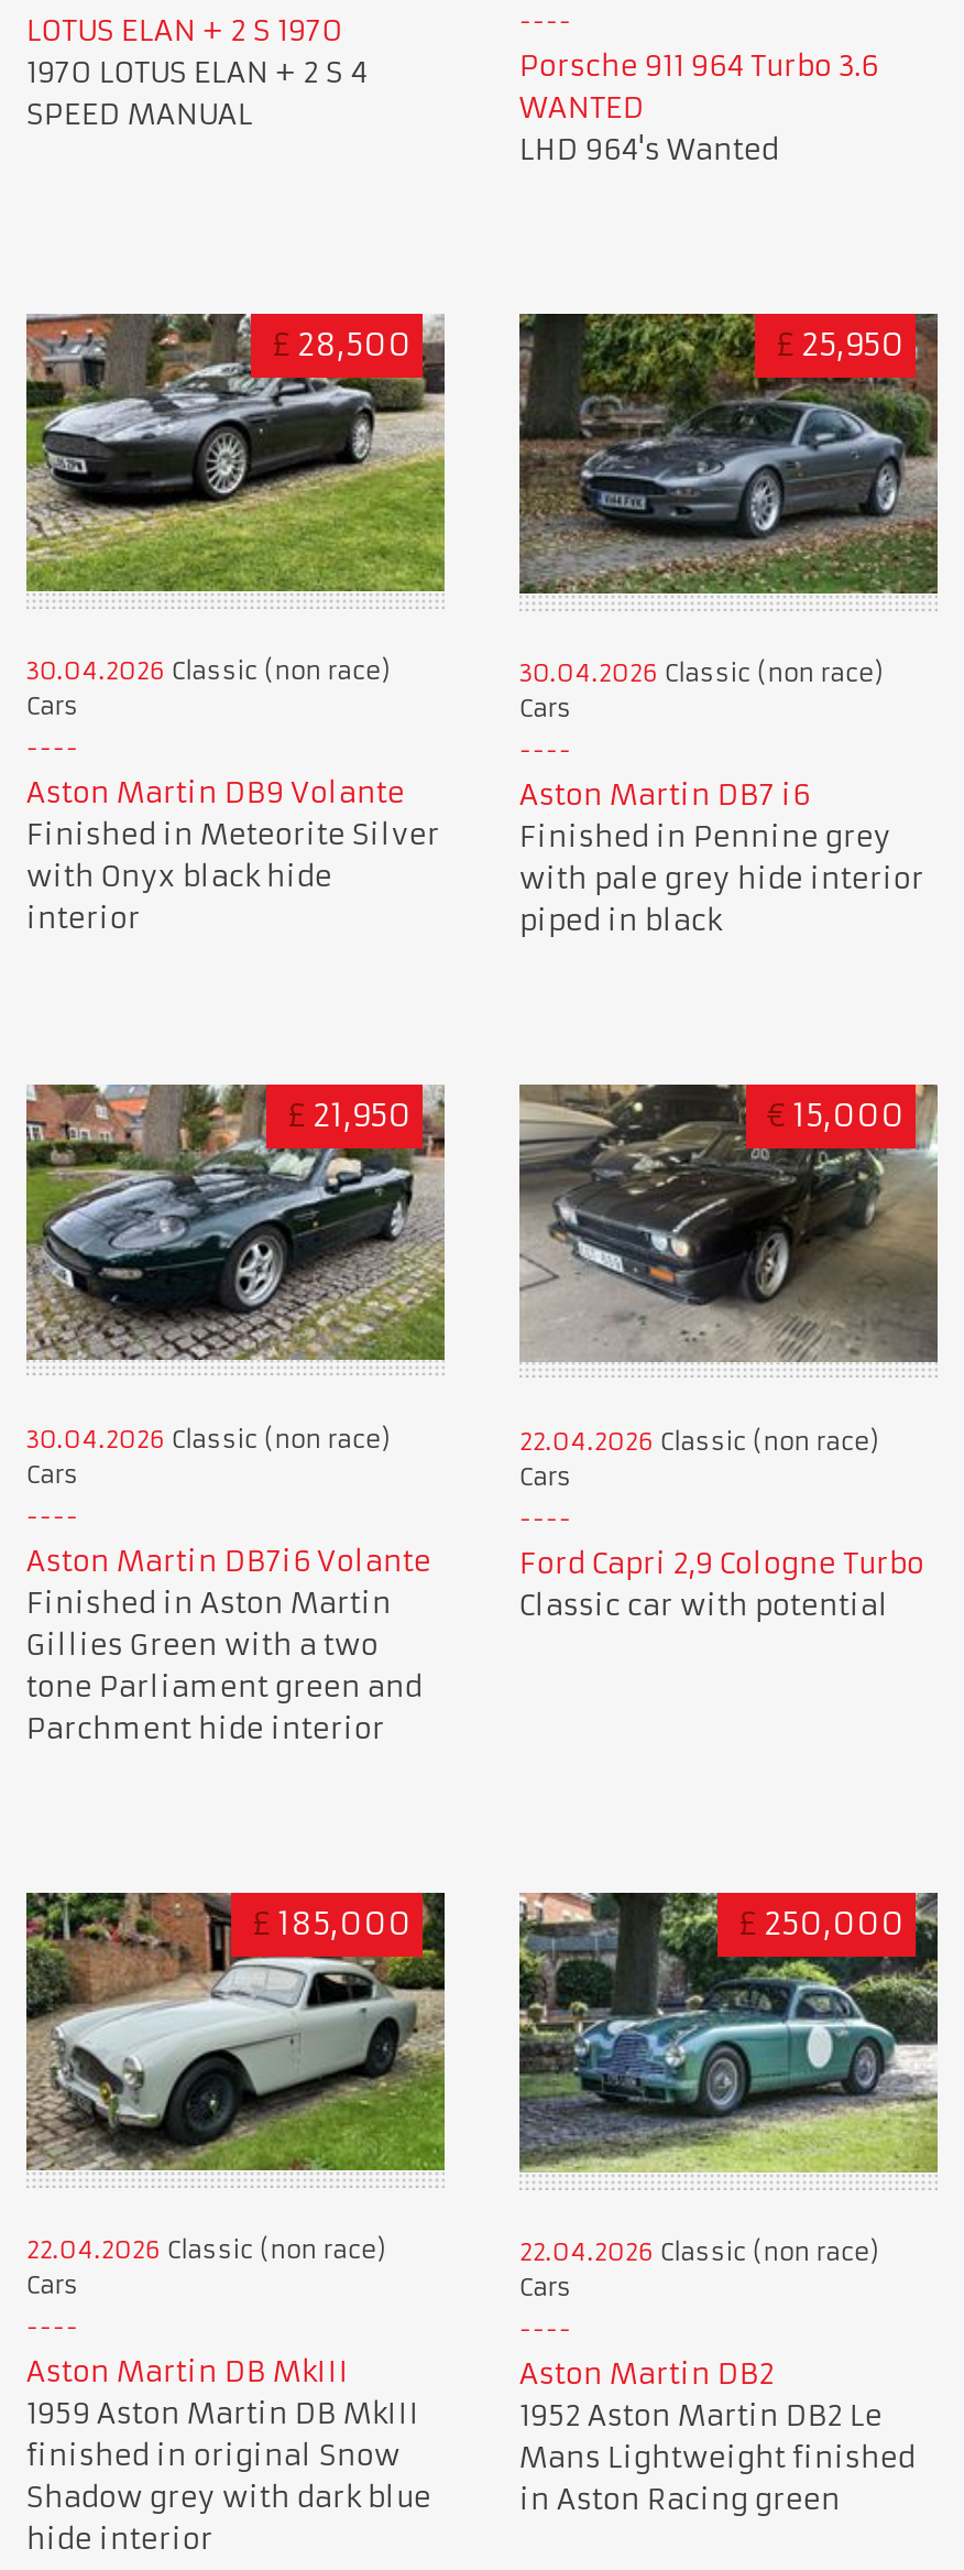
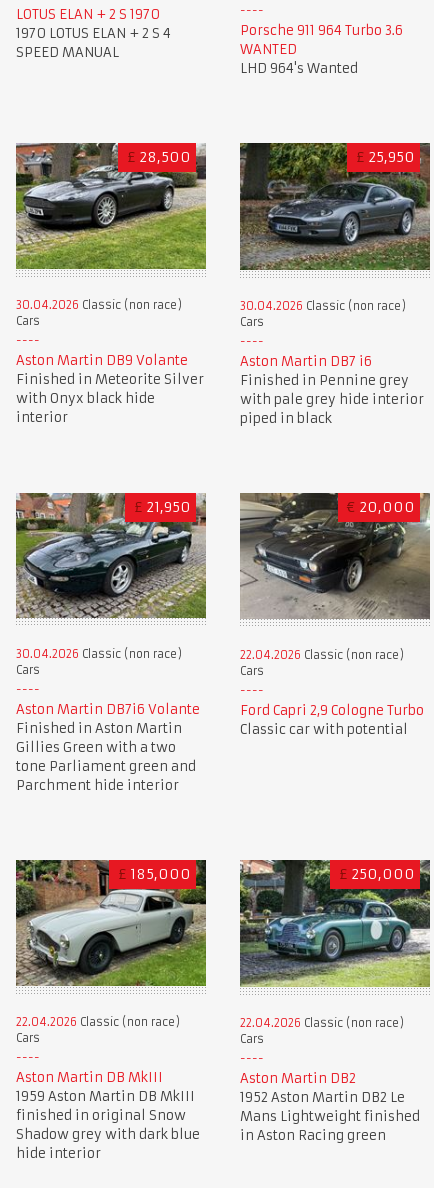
[766,1095,905,1134] € 15,000 -> [347,497,415,515] € 20,000

